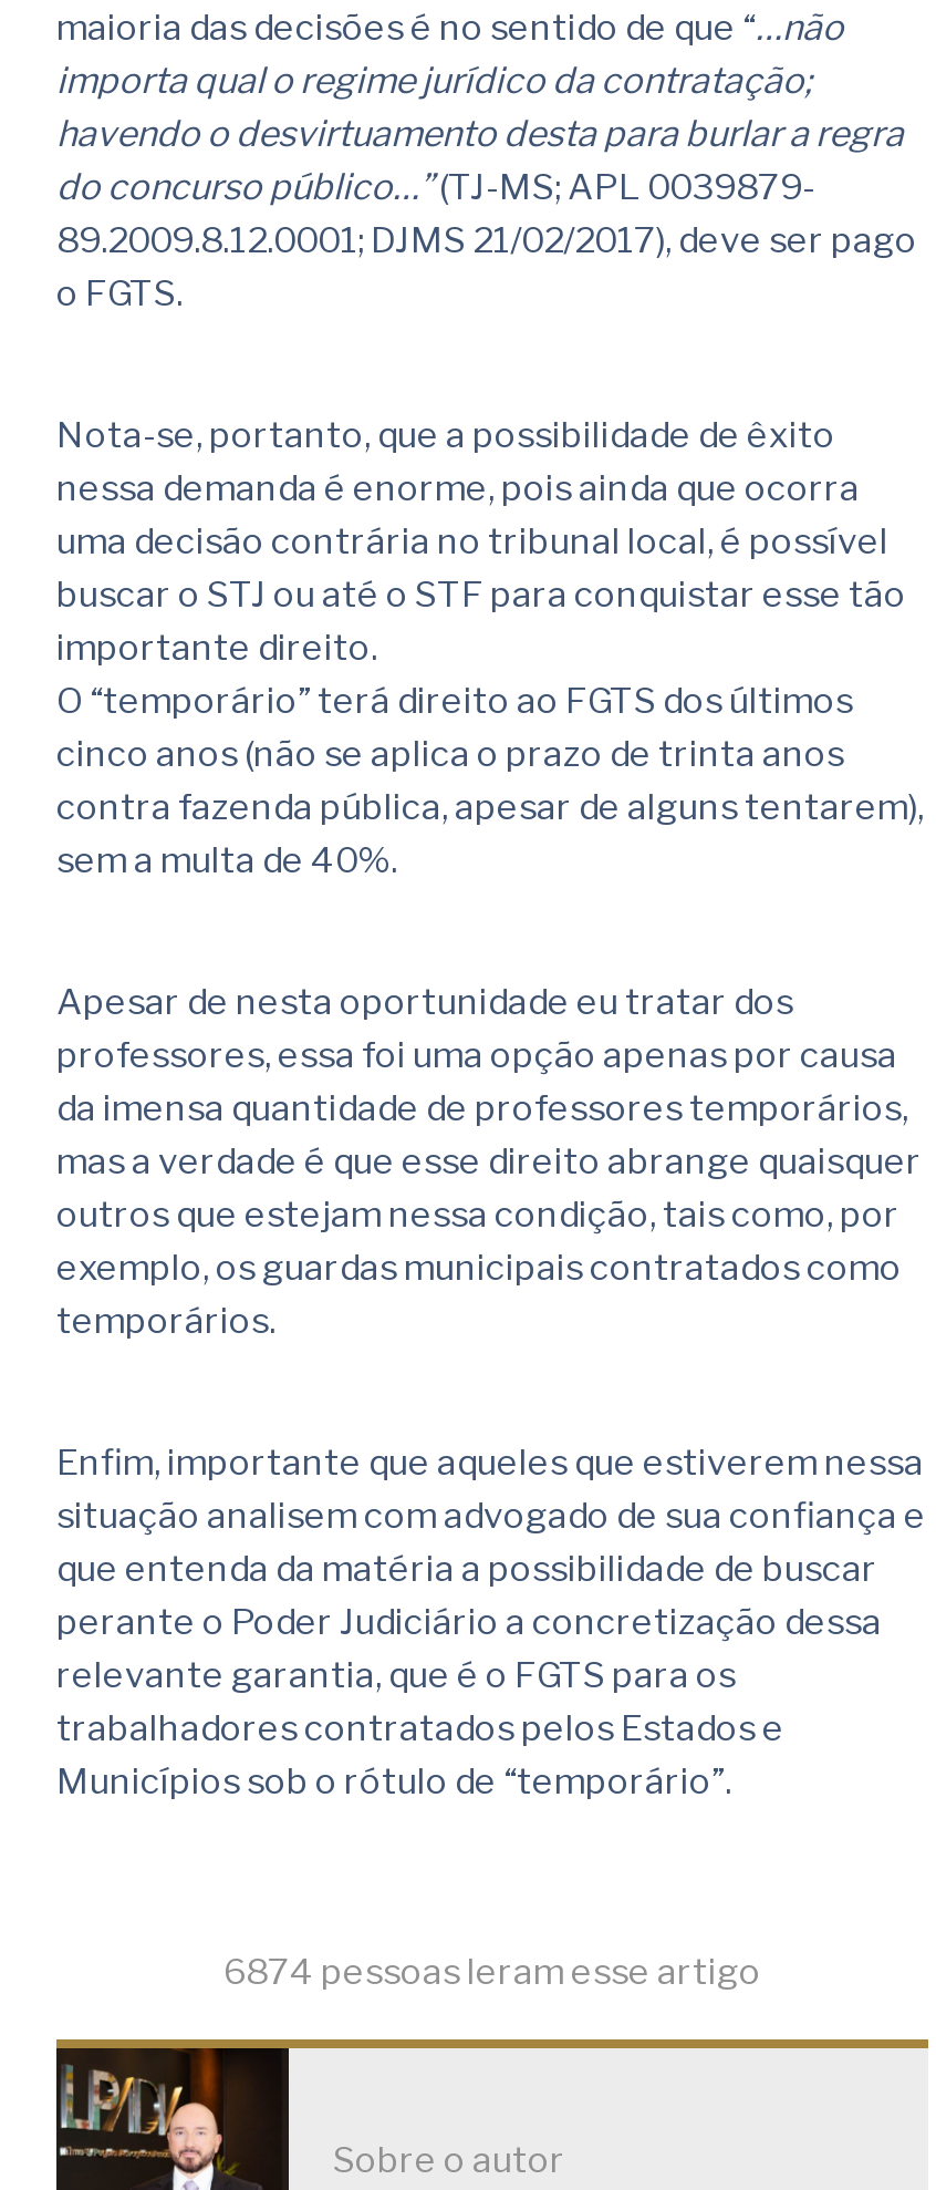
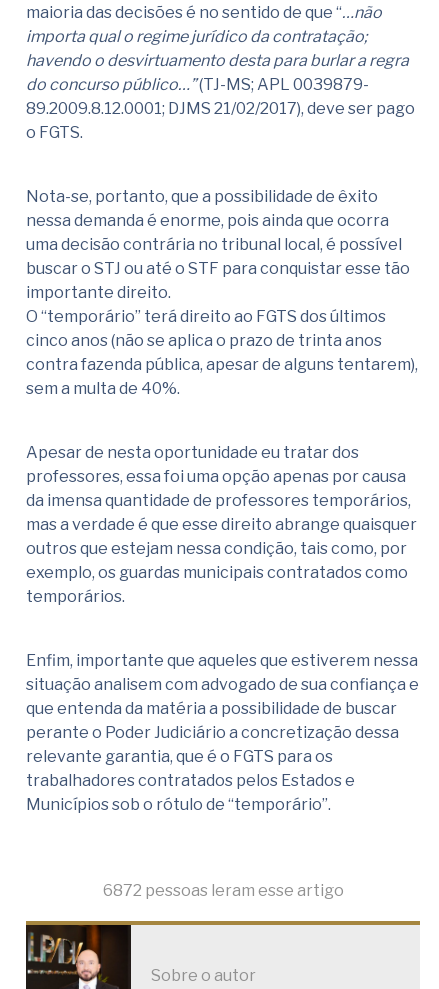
[223,1951,761,1993] 6874 pessoas leram esse artigo -> [102,881,343,900] 6872 pessoas leram esse artigo

